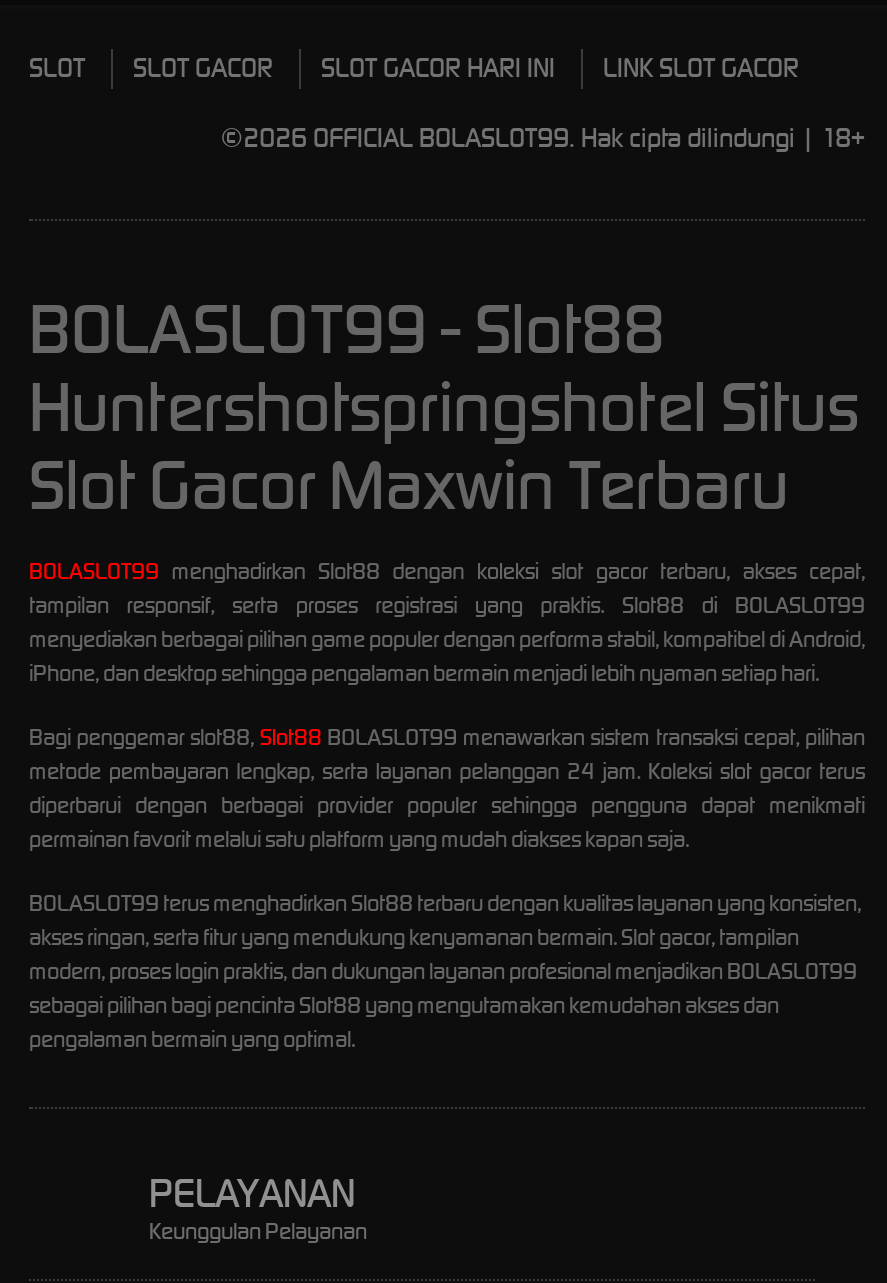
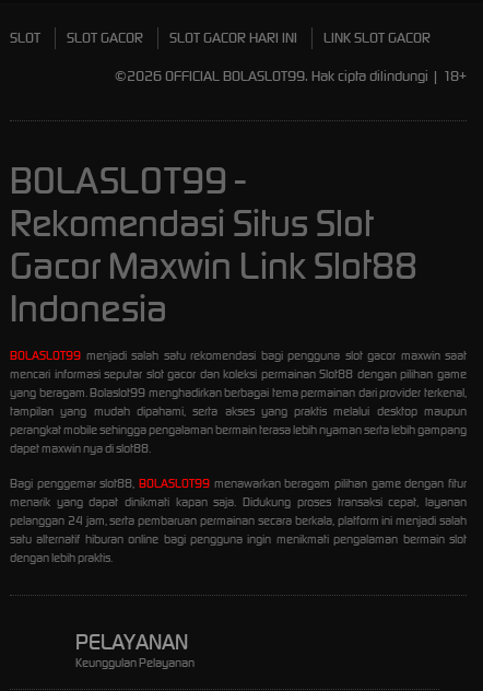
[29,286,865,1052] BOLASLOT99 - Slot88 | Huntershotspringshotel Situs | Slot Gacor Maxwin Terbaru | BOLASLOT99 menghadirkan Slot88 dengan koleksi slot gacor terbaru, akses cepat, | tampilan responsif, serta proses registrasi yang praktis. Slot88 di BOLASLOT99 | menyediakan berbagai pilihan game populer dengan performa stabil, kompatibel di Android, | iPhone, dan desktop sehingga pengalaman bermain menjadi lebih nyaman setiap hari. | Bagi penggemar slot88, Slot88 BOLASLOT99 menawarkan sistem transaksi cepat, pilihan | metode pembayaran lengkap, serta layanan pelanggan 24 jam. Koleksi slot gacor terus | diperbarui dengan berbagai provider populer sehingga pengguna dapat menikmati | permainan favorit melalui satu platform yang mudah diakses kapan saja. | BOLASLOT99 terus menghadirkan Slot88 terbaru dengan kualitas layanan yang konsisten, | akses ringan, serta fitur yang mendukung kenyamanan bermain. Slot gacor, tampilan | modern, proses login praktis, dan dukungan layanan profesional menjadikan BOLASLOT99 | sebagai pilihan bagi pencinta Slot88 yang mengutamakan kemudahan akses dan | pengalaman bermain yang optimal. -> [10,157,467,565] BOLASLOT99 - | Rekomendasi Situs Slot | Gacor Maxwin Link Slot88 | Indonesia | BOLASLOT99 menjadi salah satu rekomendasi bagi pengguna slot gacor maxwin saat | mencari informasi seputar slot gacor dan koleksi permainan Slot88 dengan pilihan game | yang beragam. Bolaslot99 menghadirkan berbagai tema permainan dari provider terkenal, | tampilan yang mudah dipahami, serta akses yang praktis melalui desktop maupun | perangkat mobile sehingga pengalaman bermain terasa lebih nyaman serta lebih gampang | dapet maxwin nya di slot88. | Bagi penggemar slot88, BOLASLOT99 menawarkan beragam pilihan game dengan fitur | menarik yang dapat dinikmati kapan saja. Didukung proses transaksi cepat, layanan | pelanggan 24 jam, serta pembaruan permainan secara berkala, platform ini menjadi salah | satu alternatif hiburan online bagi pengguna ingin menikmati pengalaman bermain slot | dengan lebih praktis.

